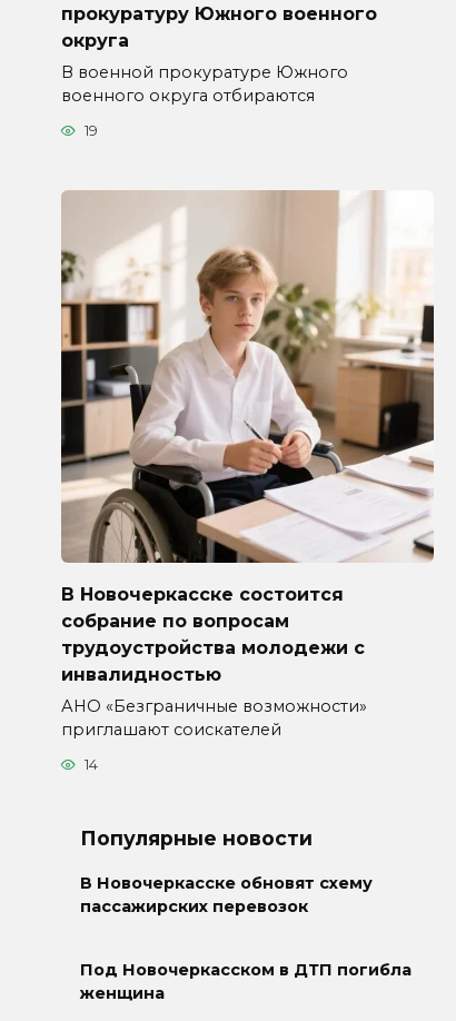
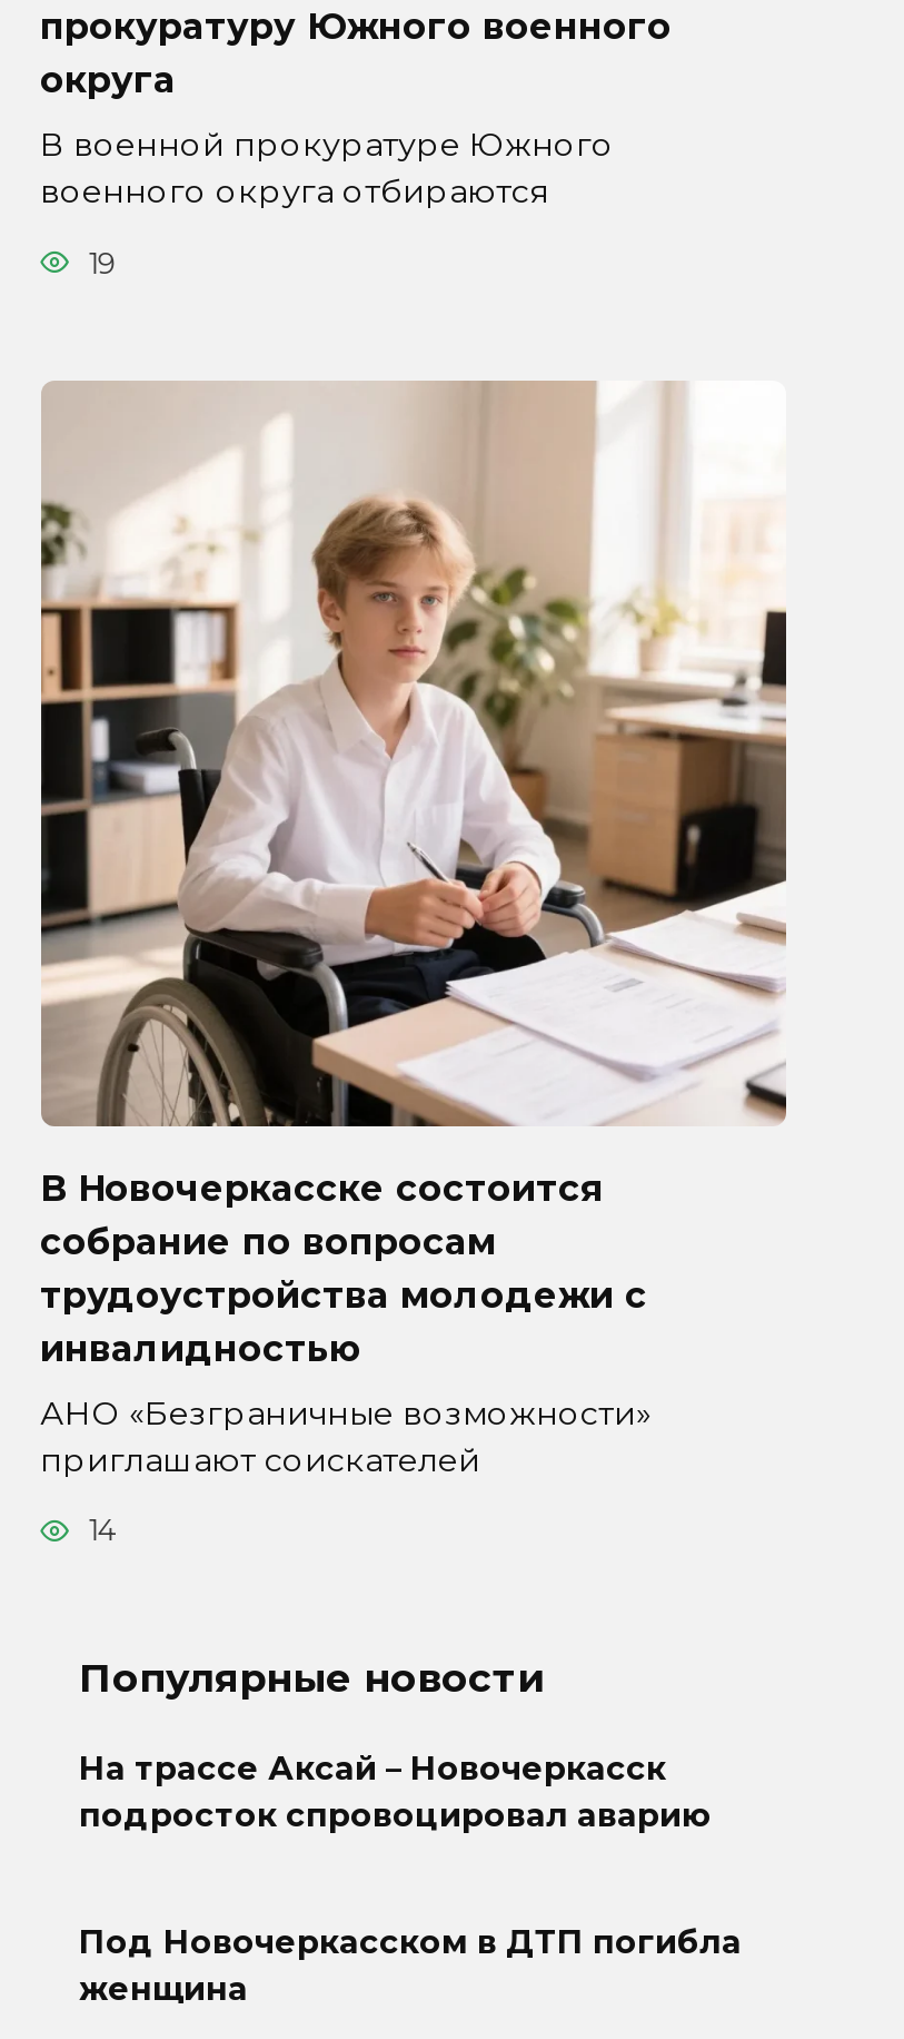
[80,874,373,917] В Новочеркасске обновят схему | пассажирских перевозок -> [79,1749,711,1836] На трассе Аксай – Новочеркасск | подросток спровоцировал аварию

